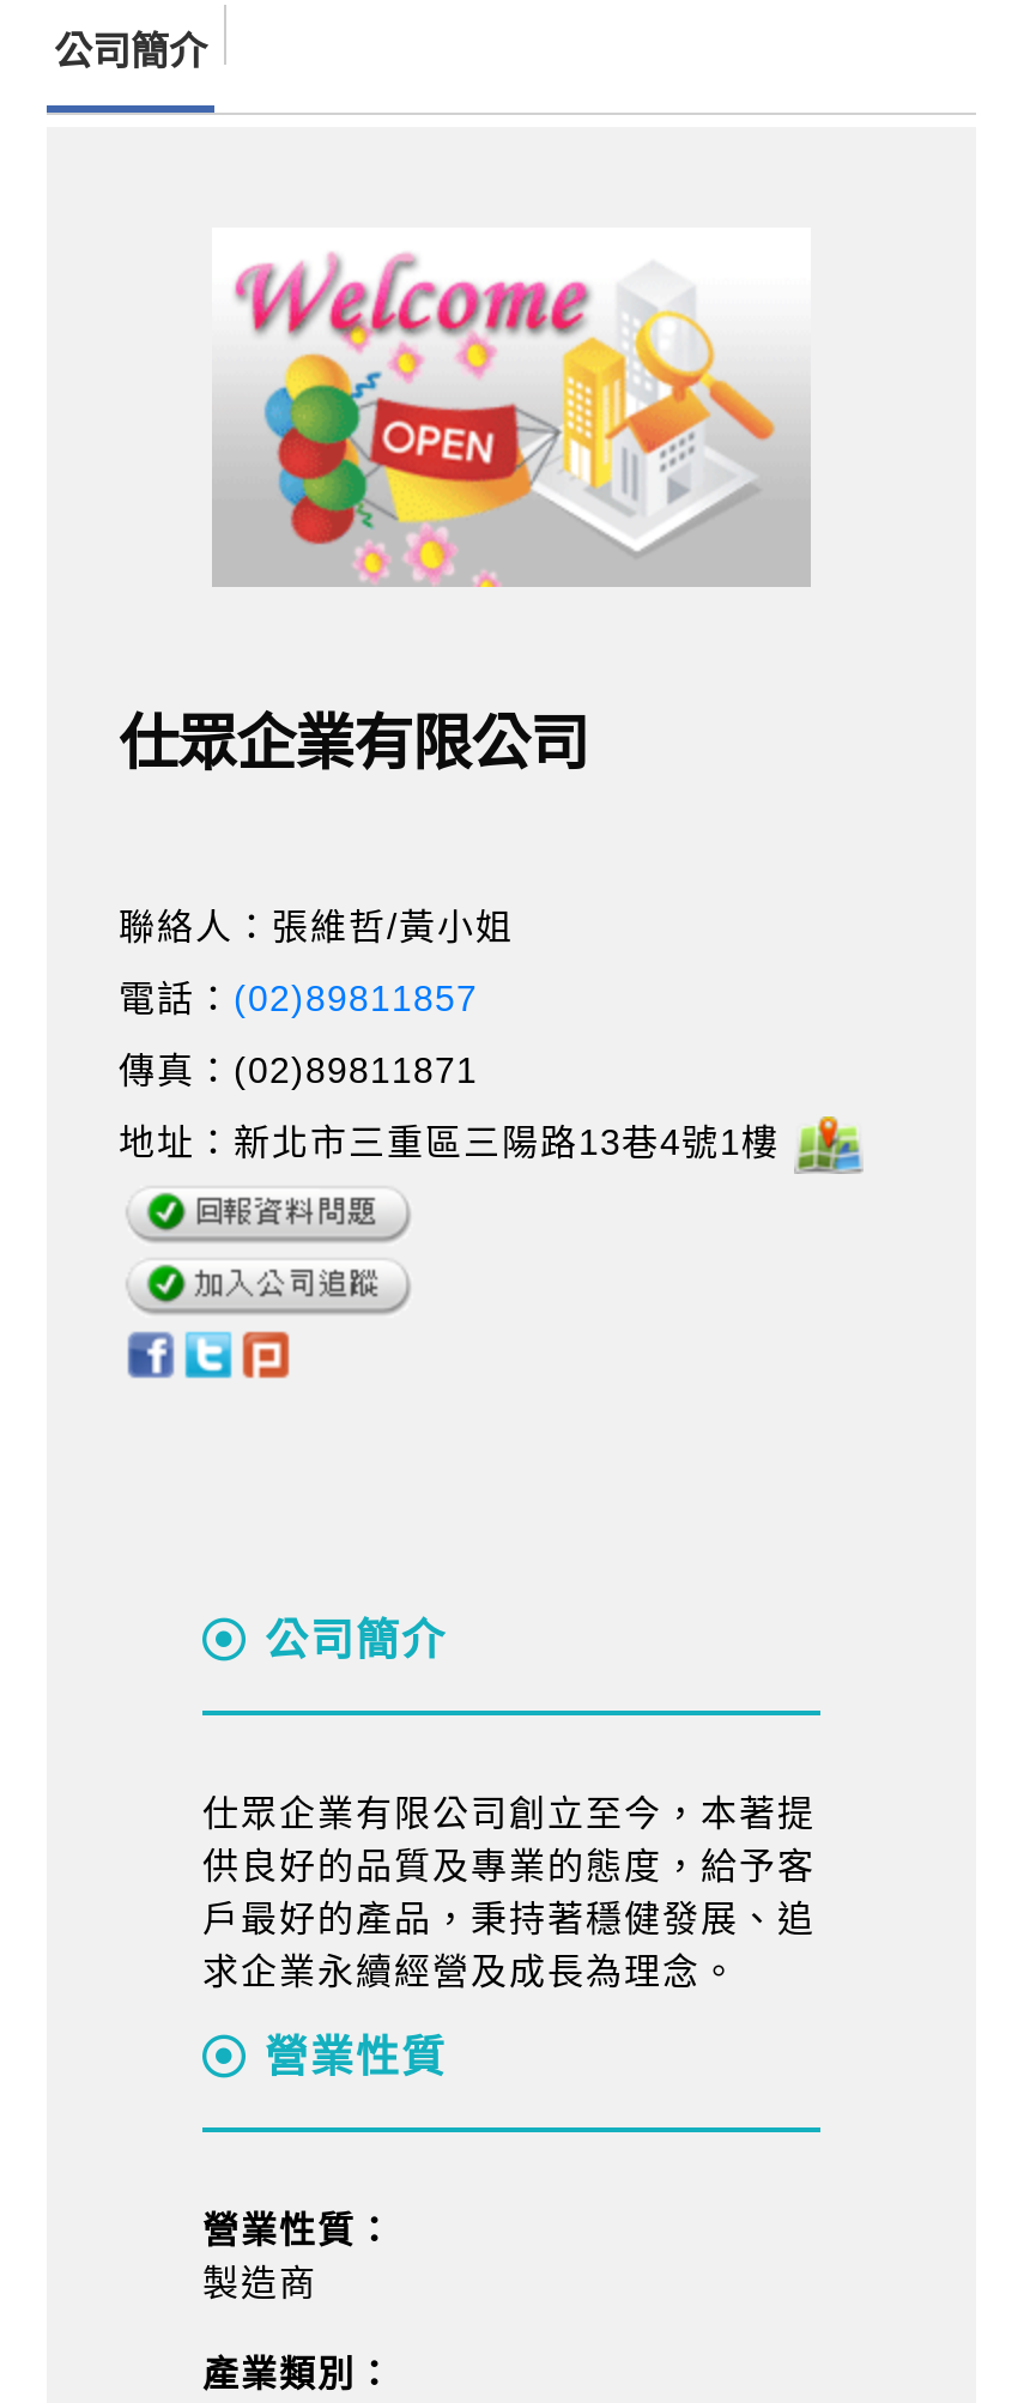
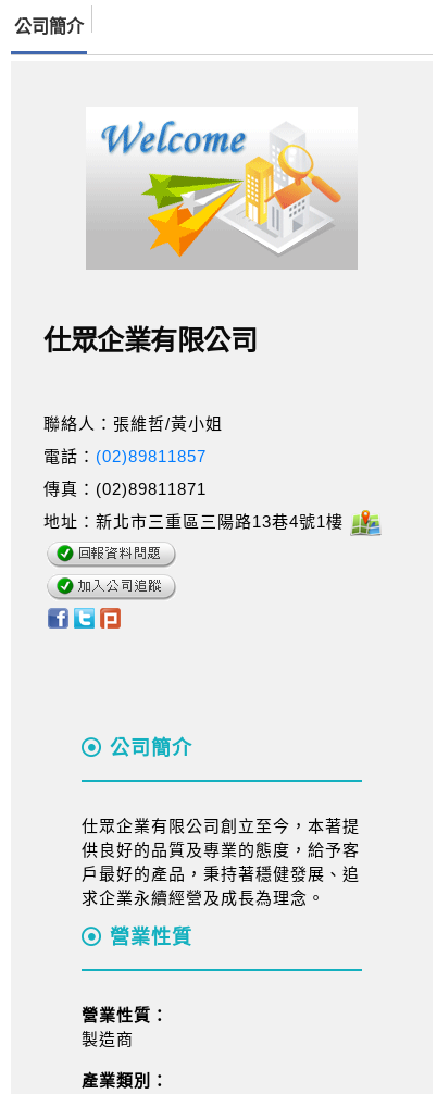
[234,252,593,589] [image] -> [97,119,258,270] [image]

